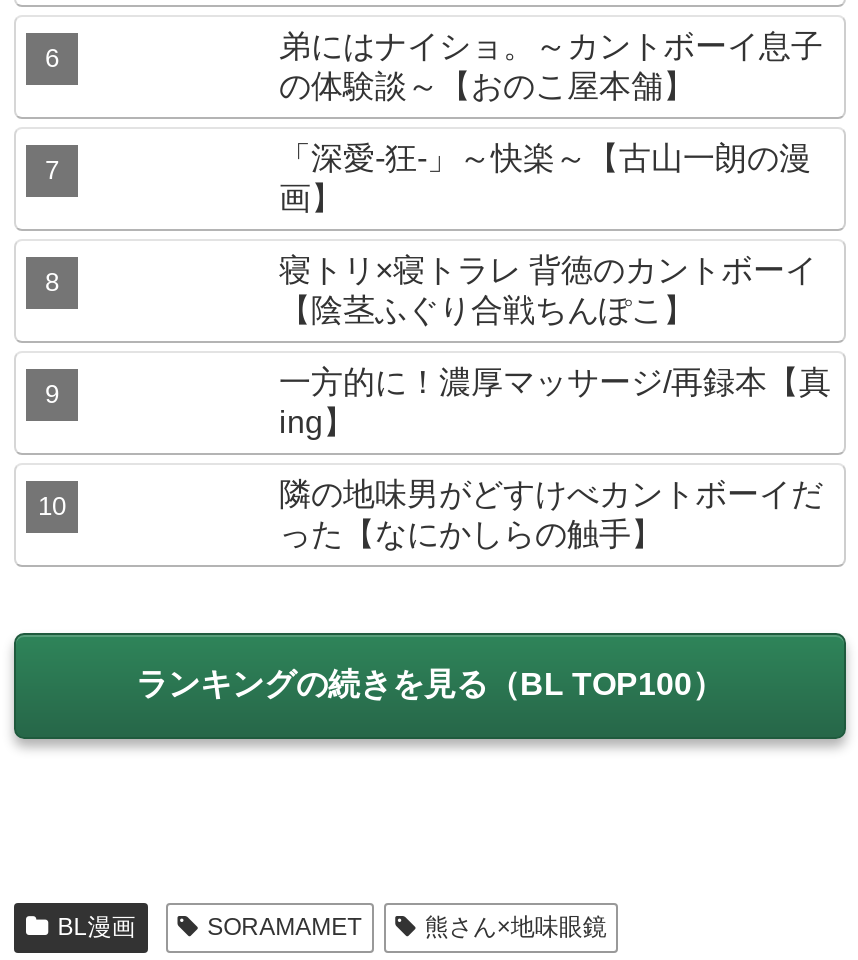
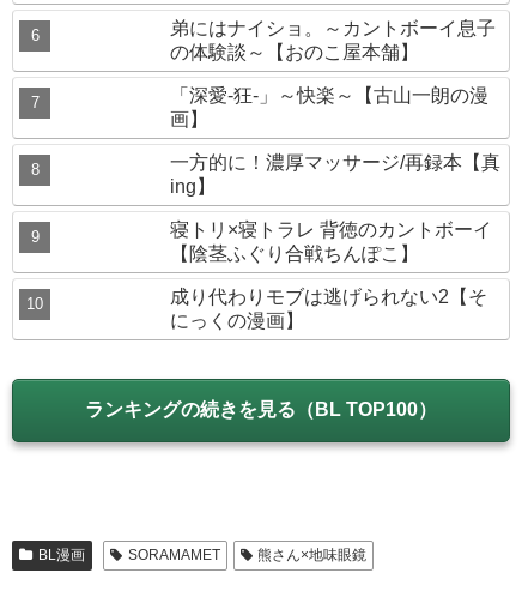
moved [279,253,817,327] -> [171,219,493,263]: 寝トリ×寝トラレ 背徳のカントボーイ | 【陰茎ふぐり合戦ちんぽこ】
moved [279,365,831,439] -> [171,152,501,196]: 一方的に！濃厚マッサージ/再録本【真 | ing】
[279,477,823,551] 隣の地味男がどすけべカントボーイだ | った【なにかしらの触手】 -> [171,286,488,330] 成り代わりモブは逃げられない2【そ | にっくの漫画】

